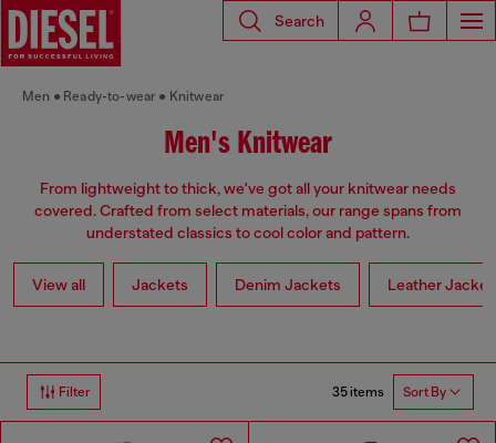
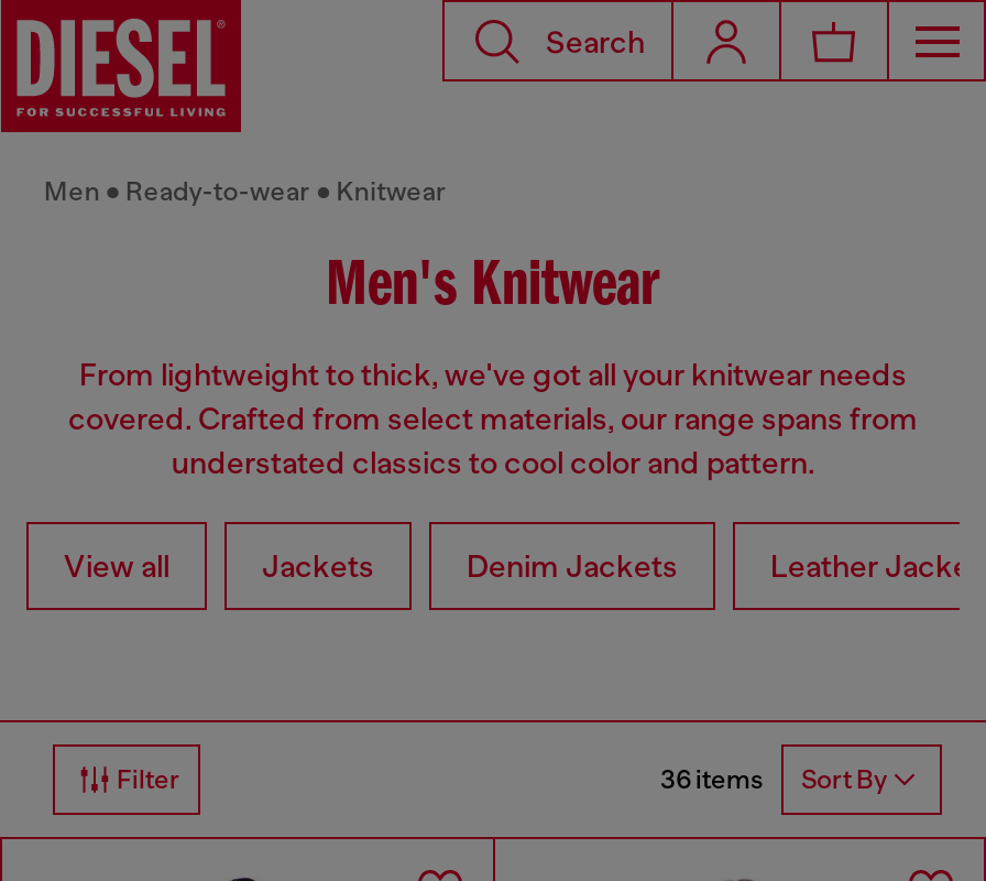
[332,384,446,400] 35 items Sort By -> [660,764,887,796] 36 items Sort By

